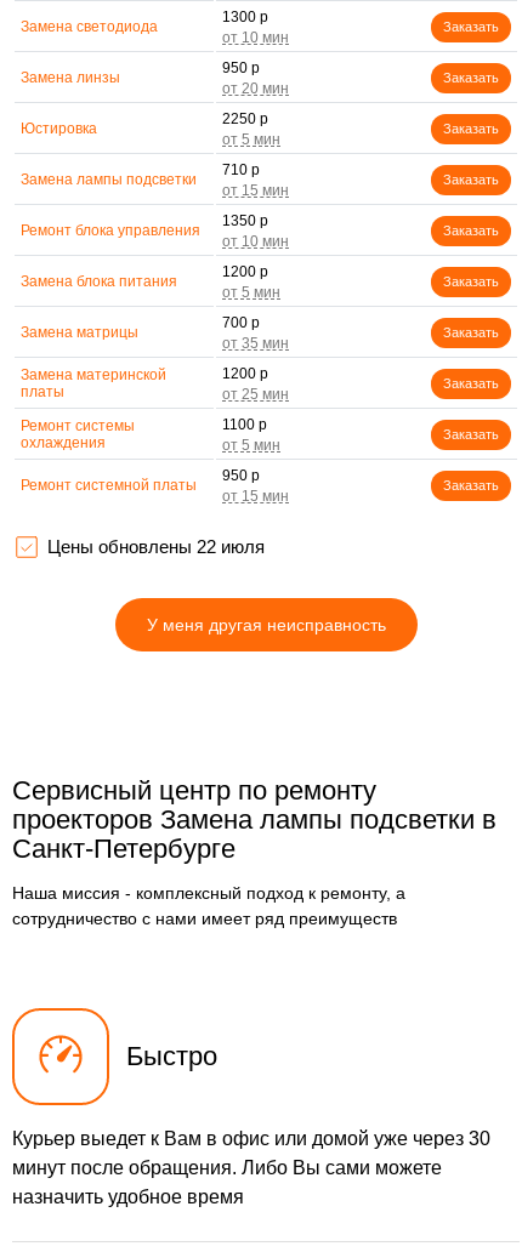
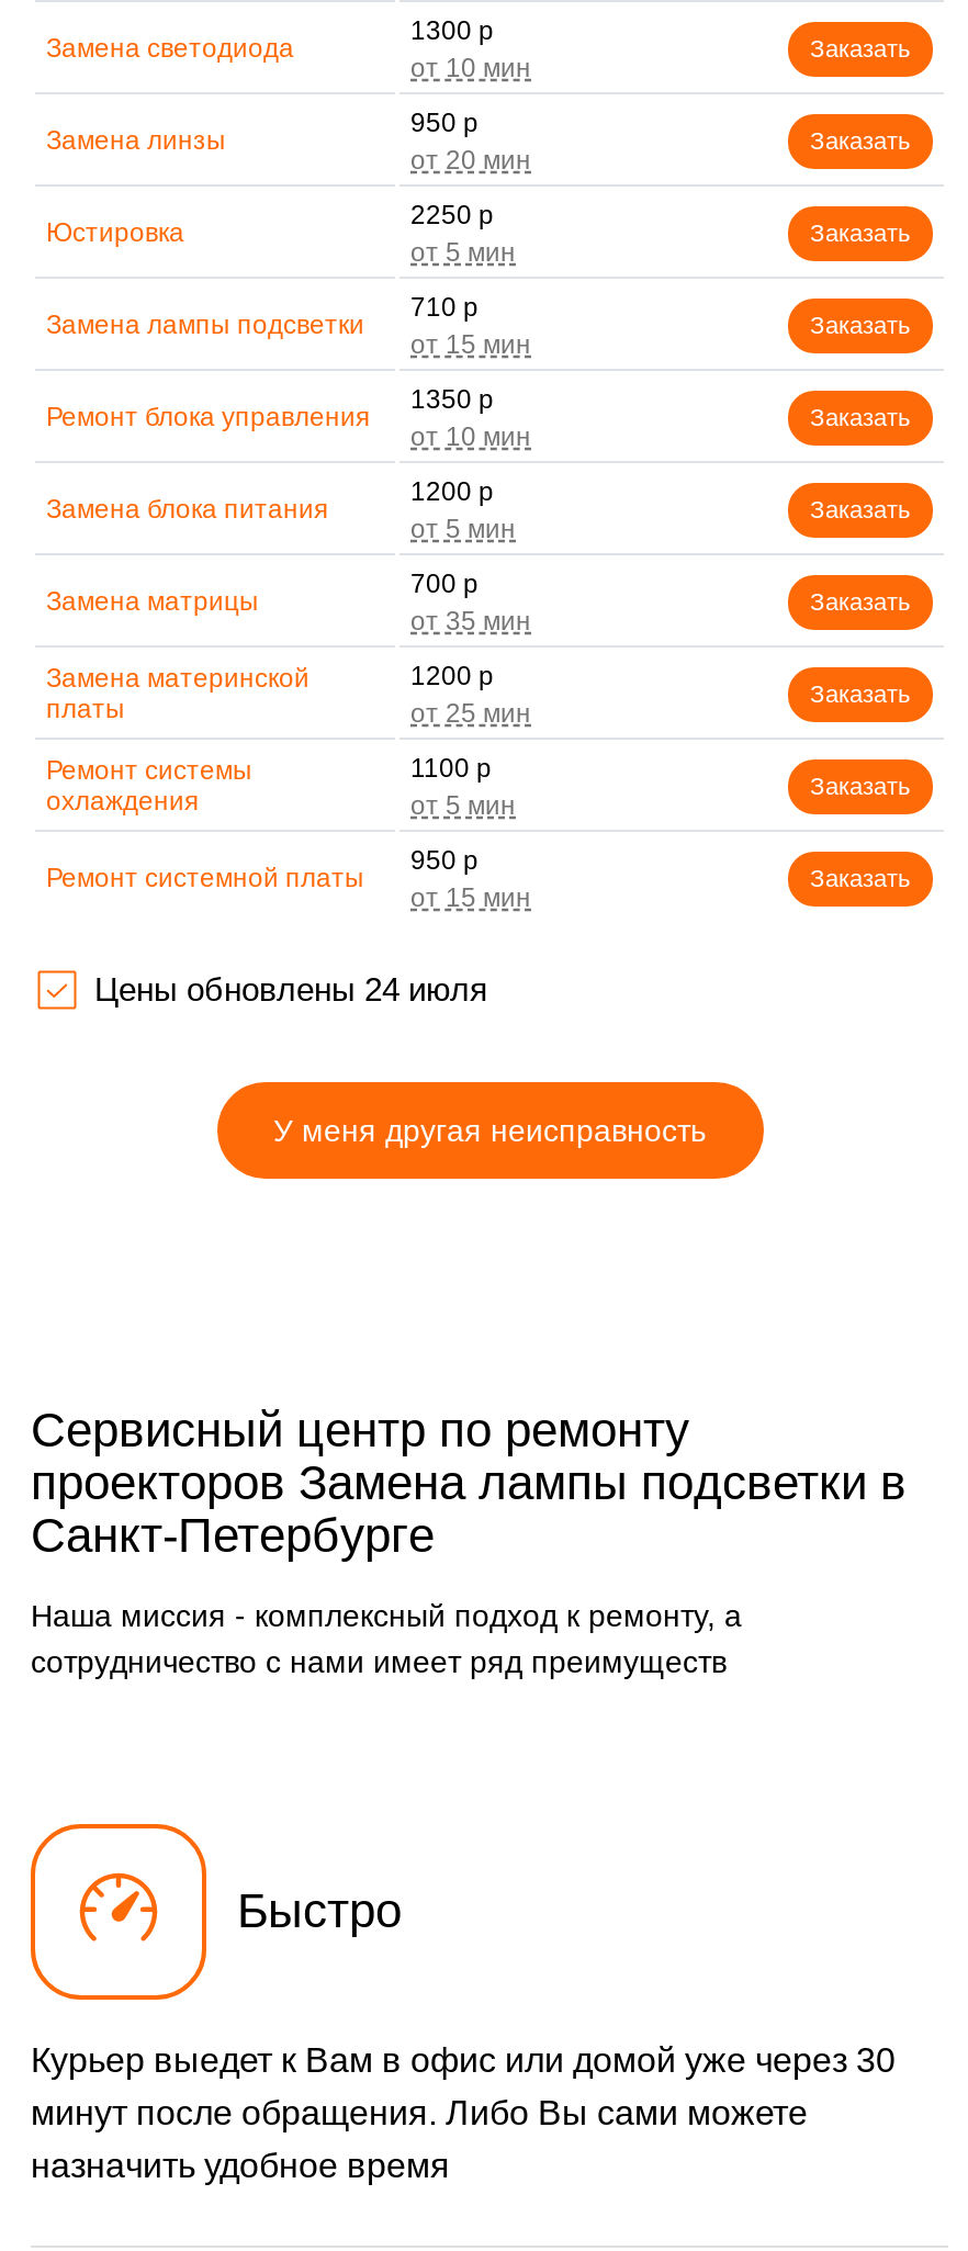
[47,537,265,557] Цены обновлены 22 июля -> [94,971,487,1008] Цены обновлены 24 июля

